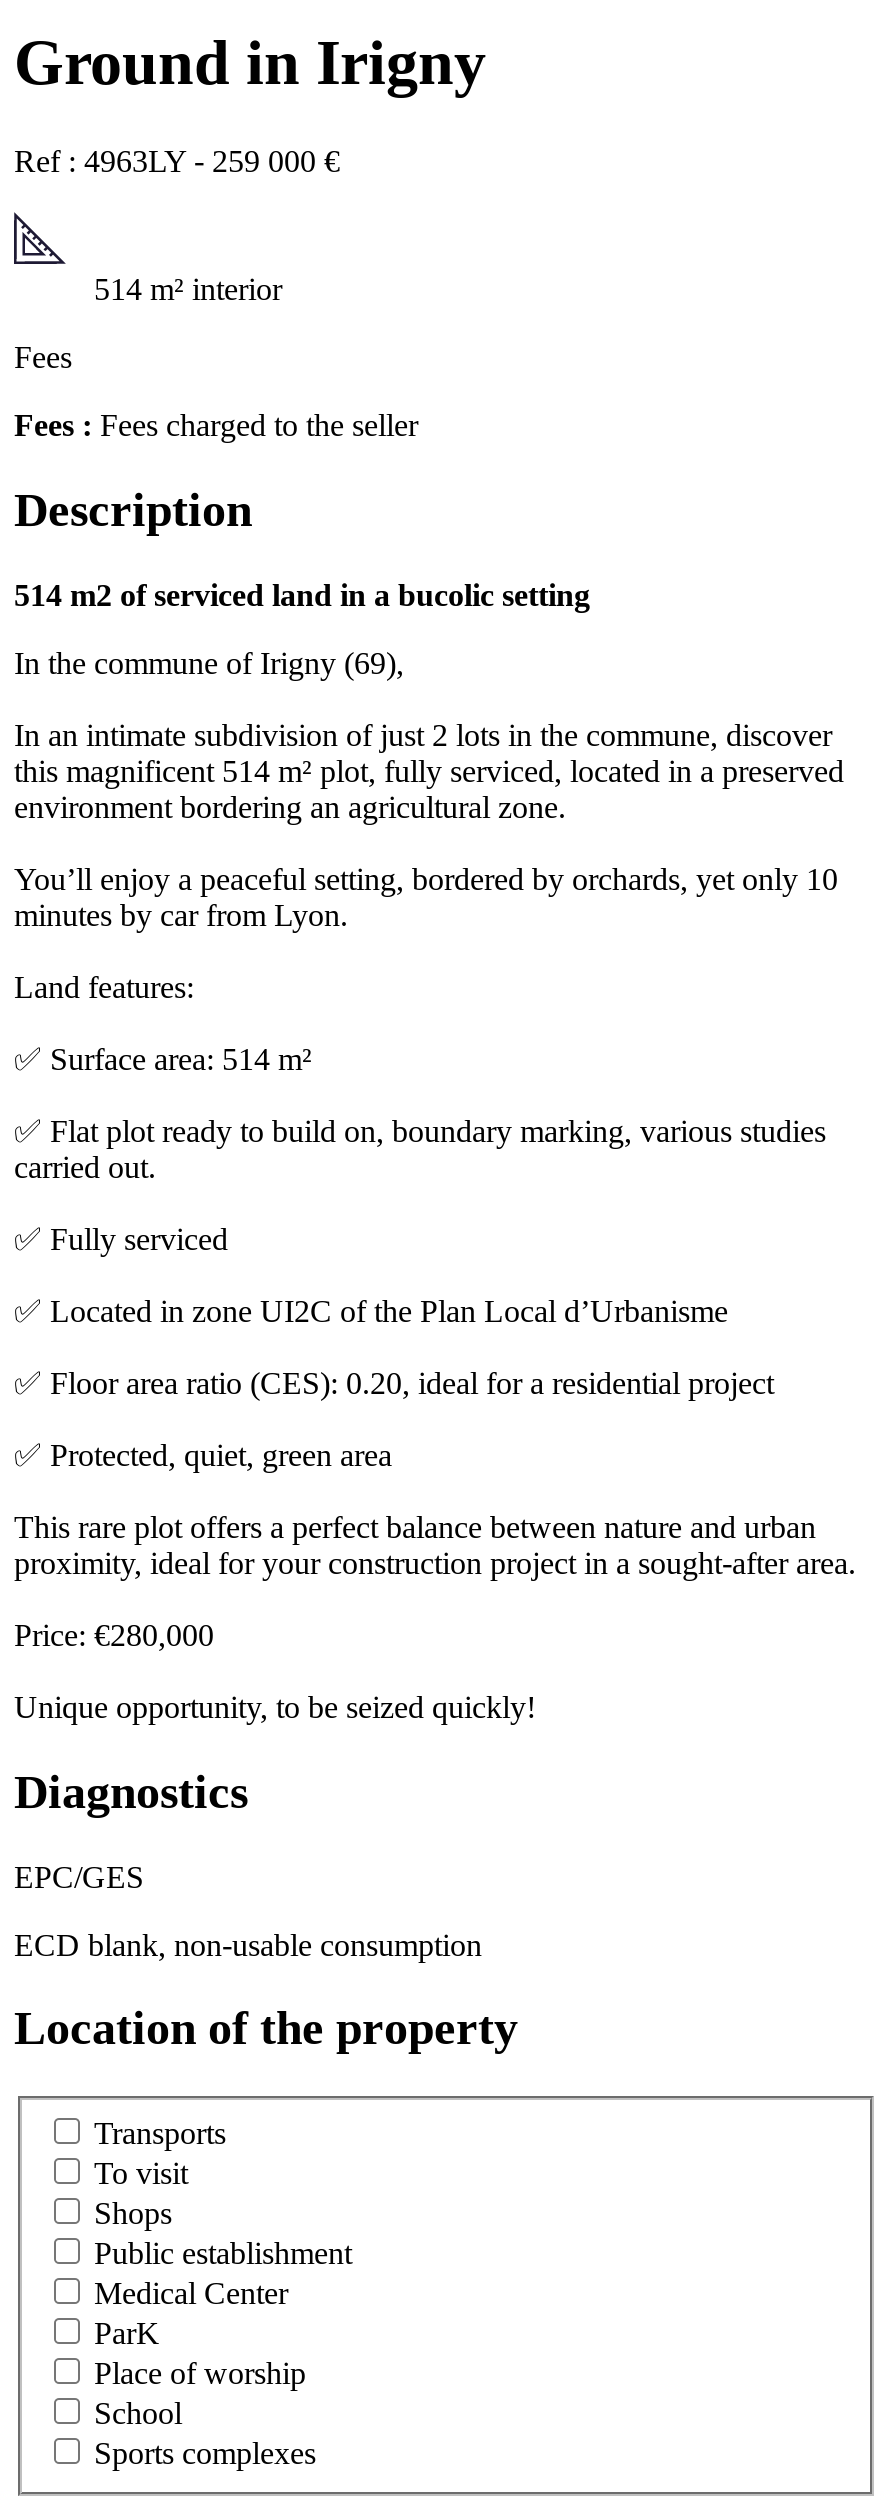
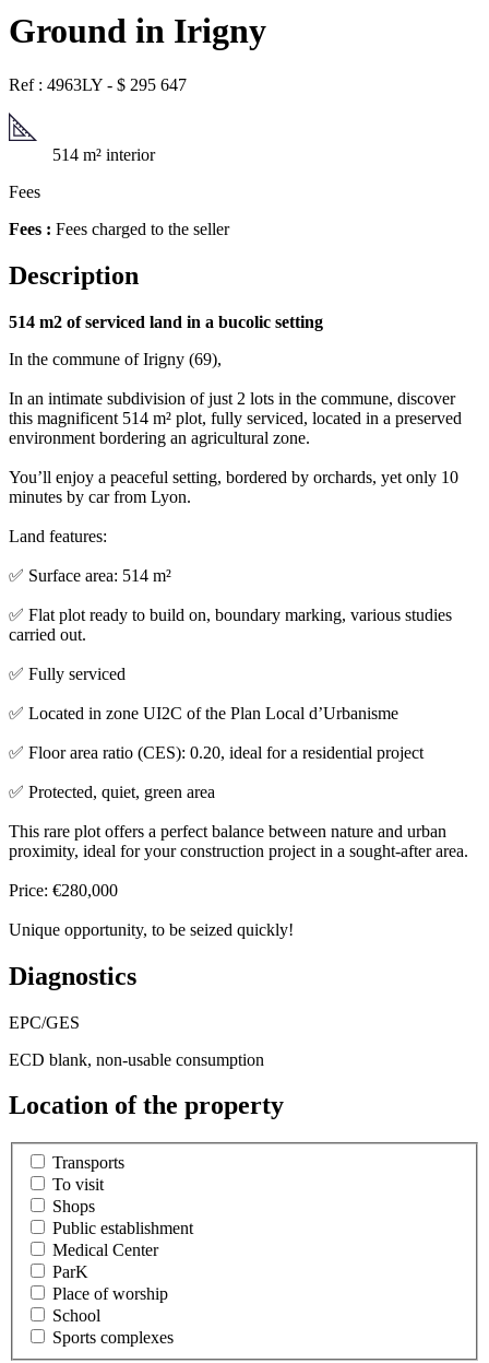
[14,143,340,177] Ref : 4963LY - 259 000 € -> [9,75,187,94] Ref : 4963LY - $295 647

